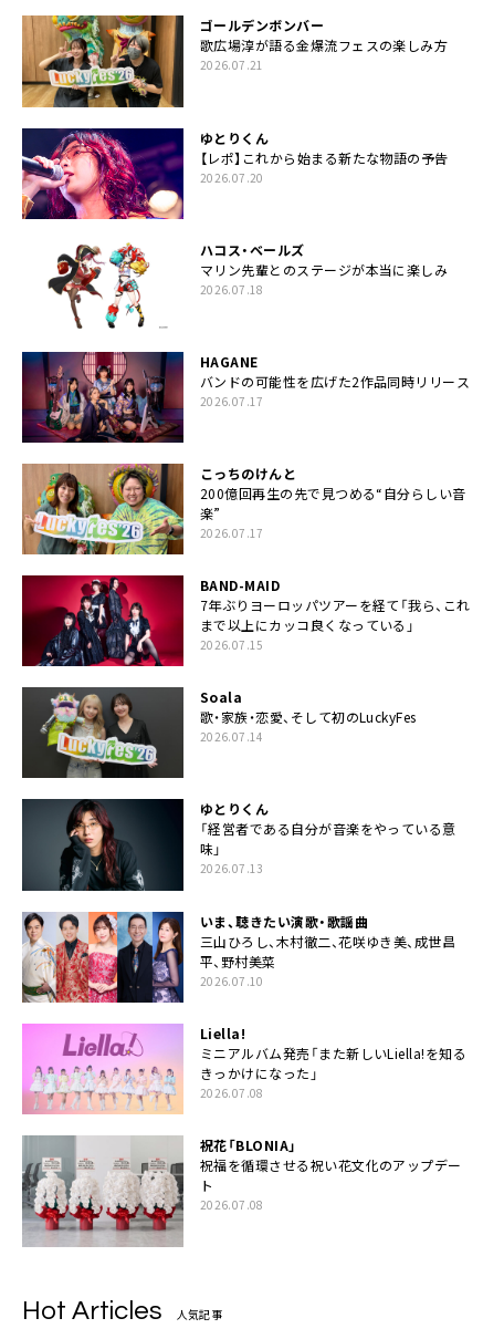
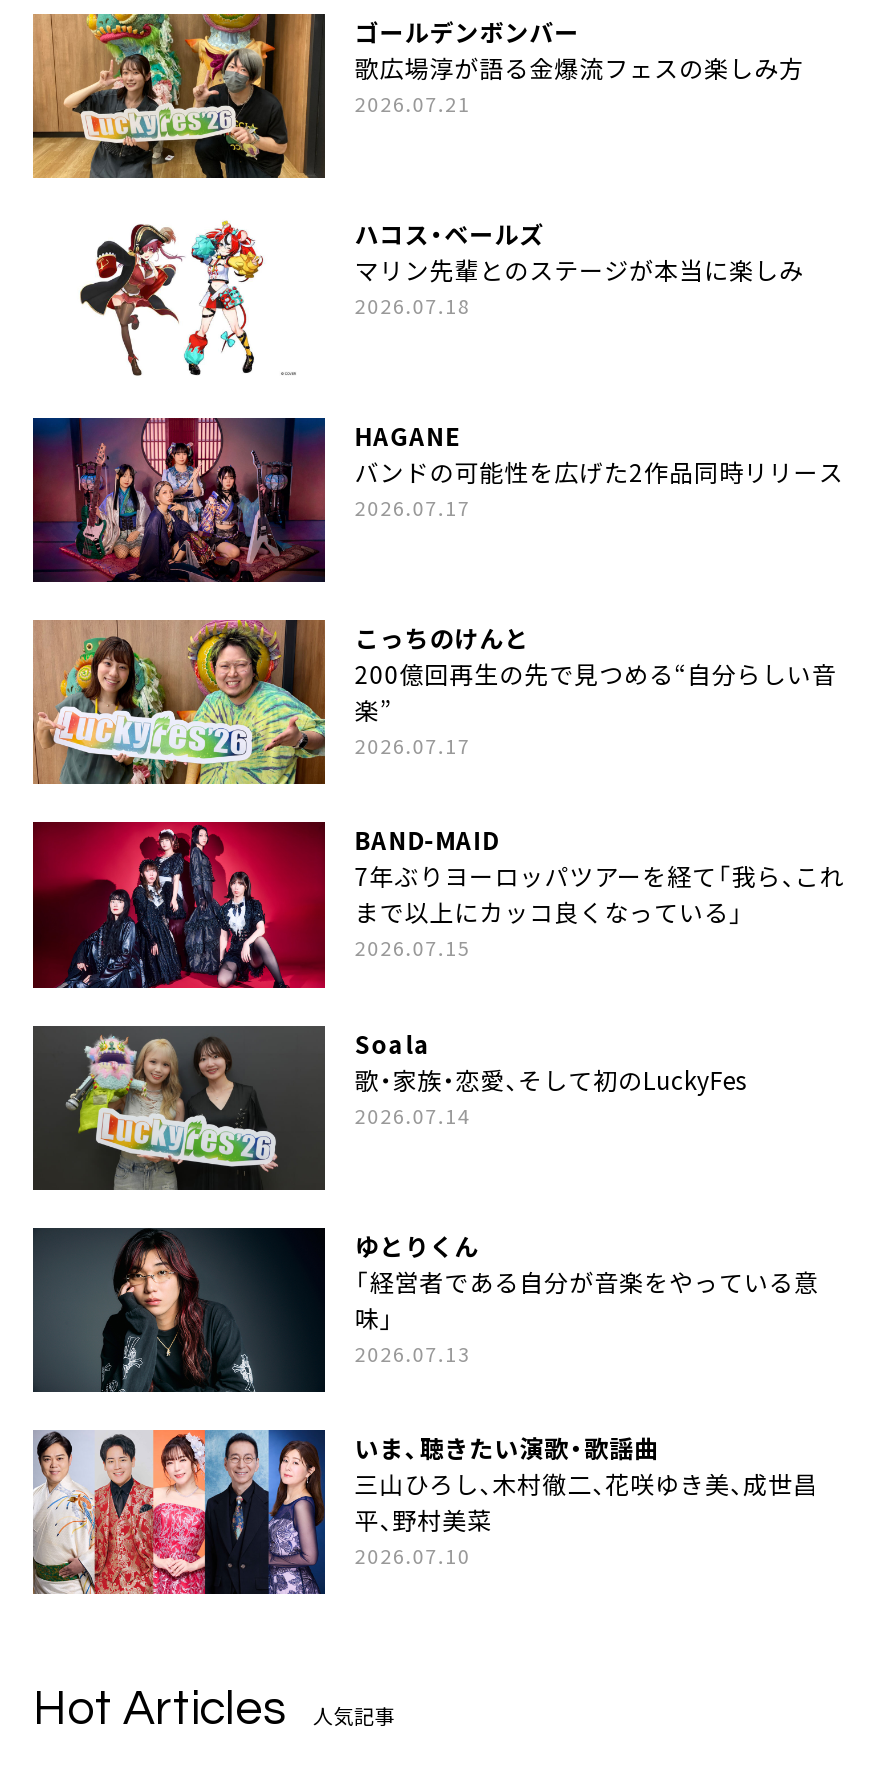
[21,127,449,220] [image] | ゆとりくん | 【レポ】これから始まる新たな物語の予告 | 2026.07.20 -> none
[21,1023,467,1213] [image] | Liella! | ミニアルバム発売「また新しいLiella!を知る | きっかけになった」 | 2026.07.08 | 祝花「BLONIA」 | 祝福を循環させる祝い花文化のアップデー | ト | 2026.07.08 -> none
[22,1136,183,1247] [image] -> none

